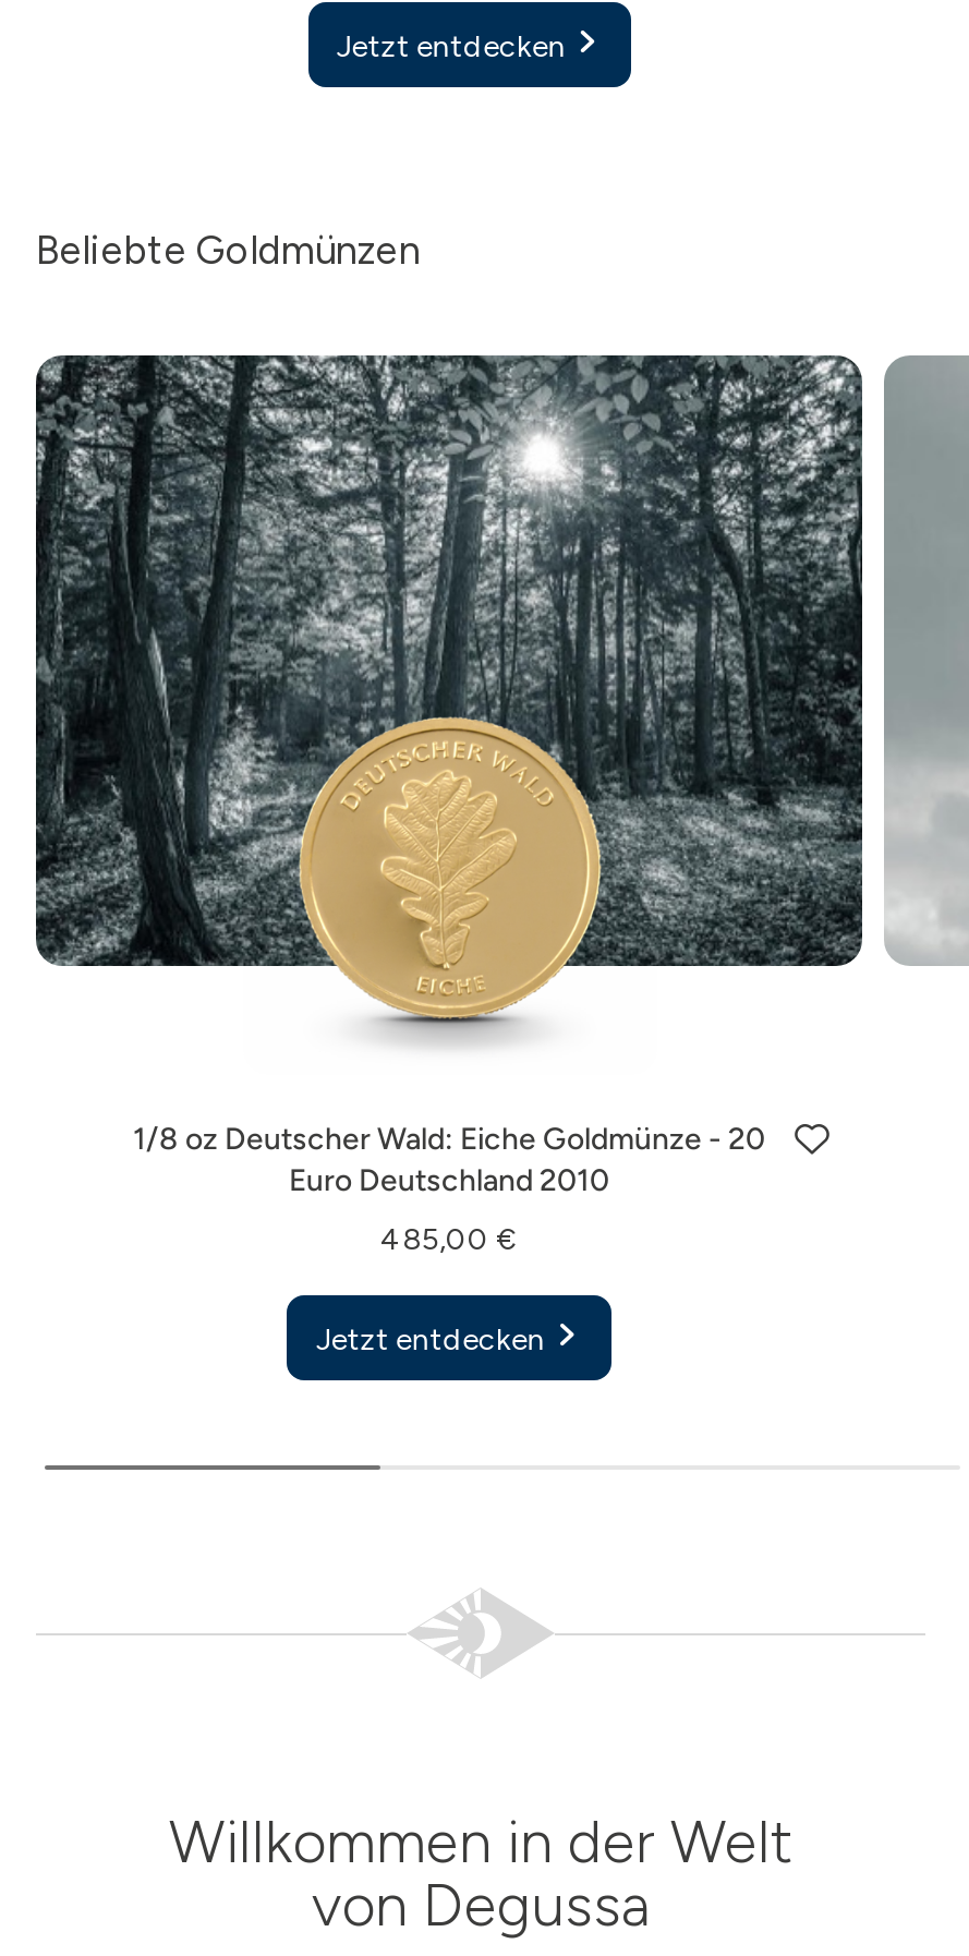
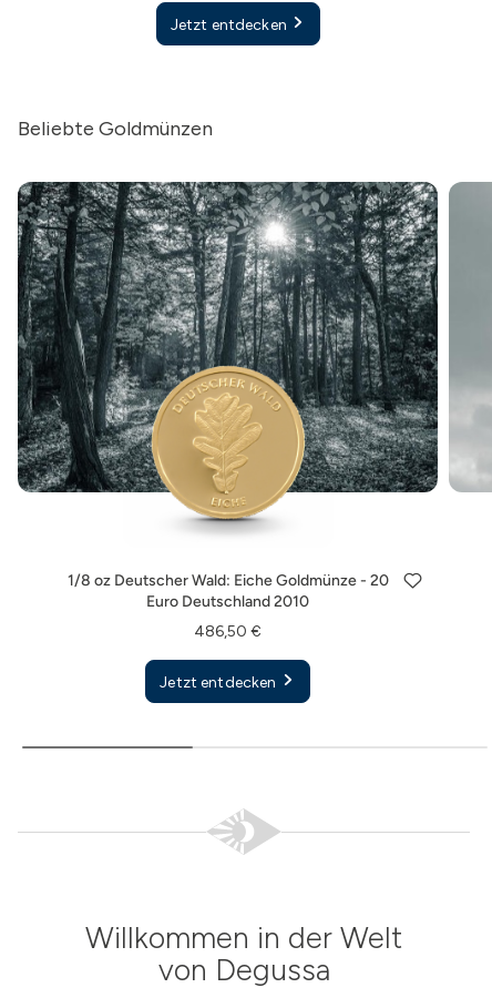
[380,1221,518,1258] 485,00 € -> [194,622,262,641] 486,50 €

